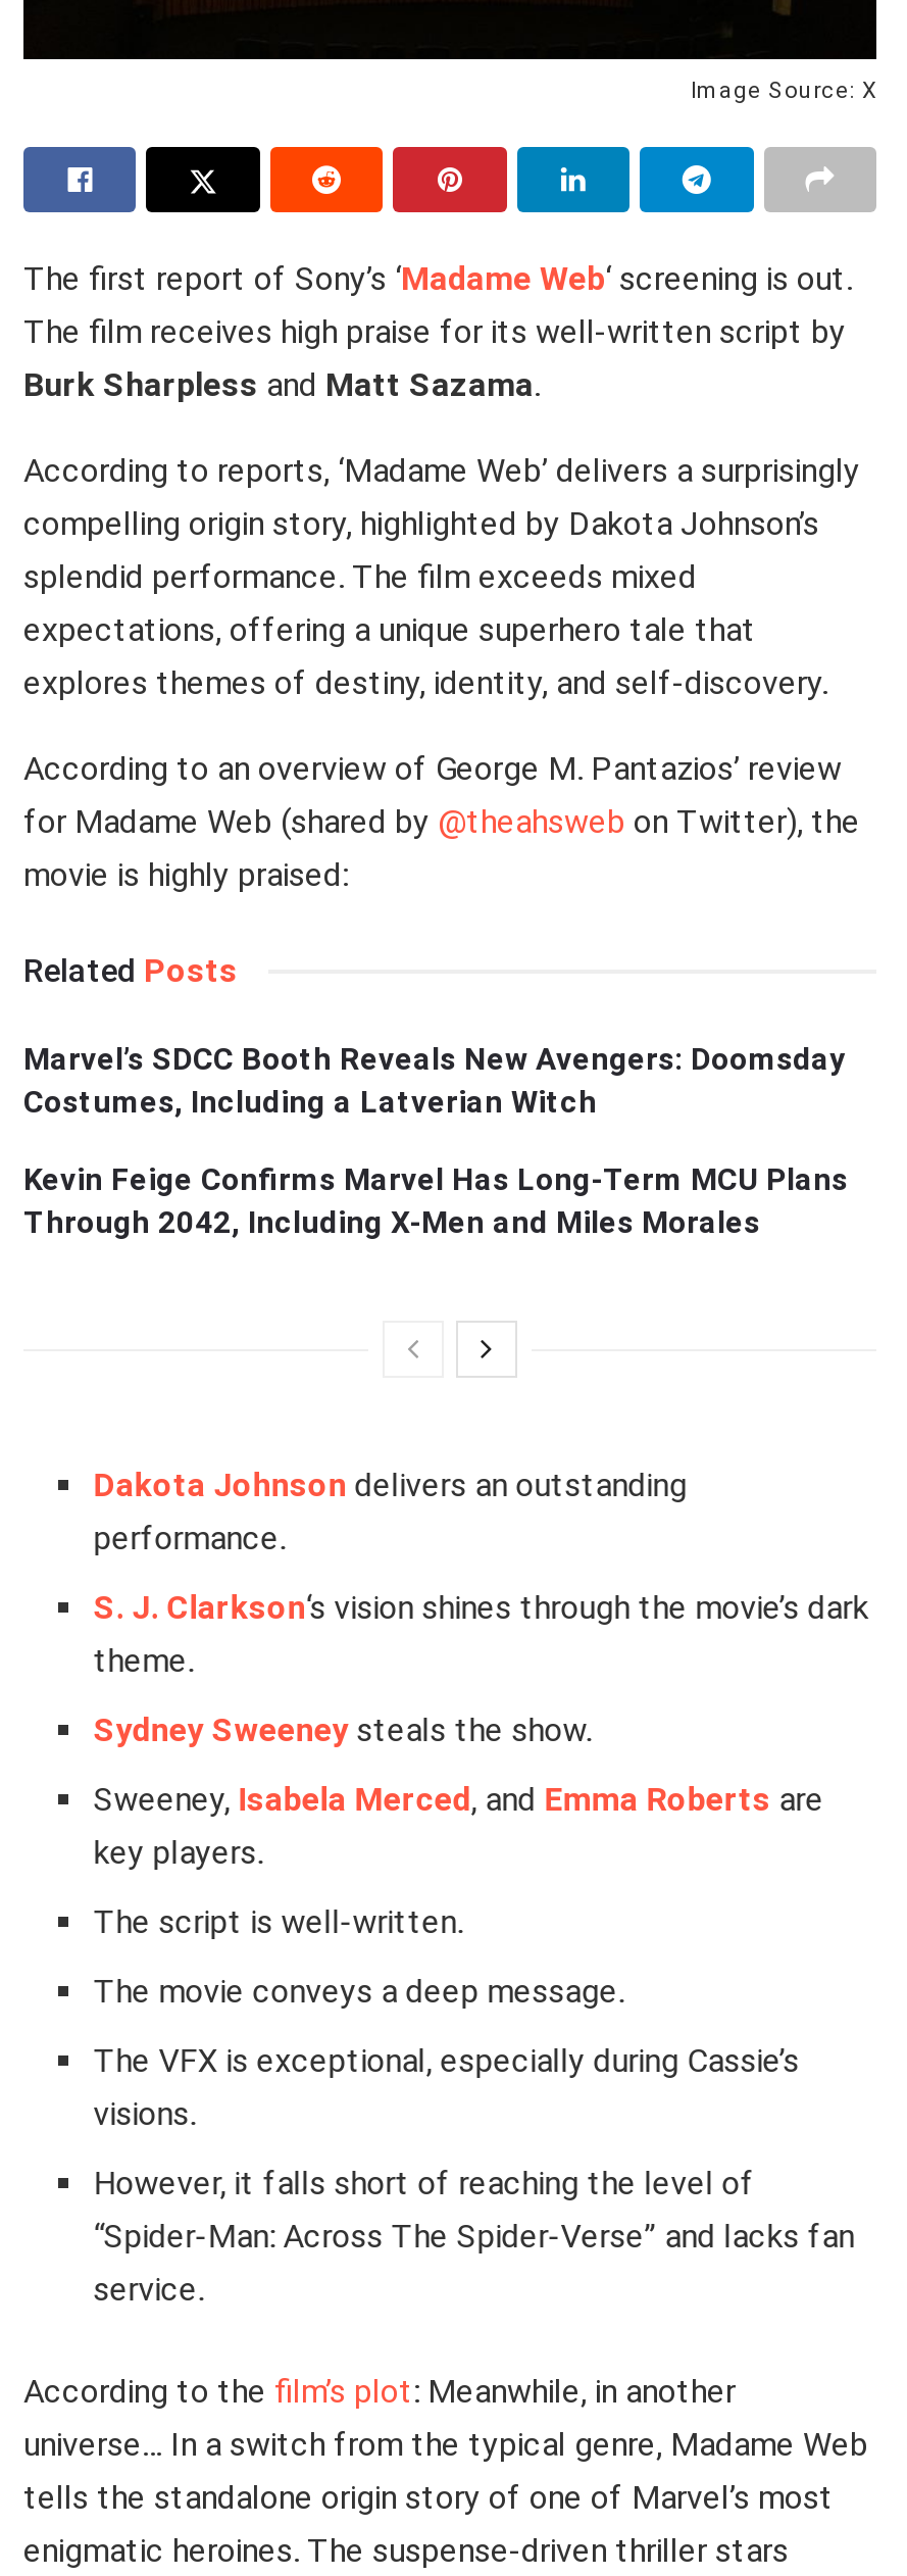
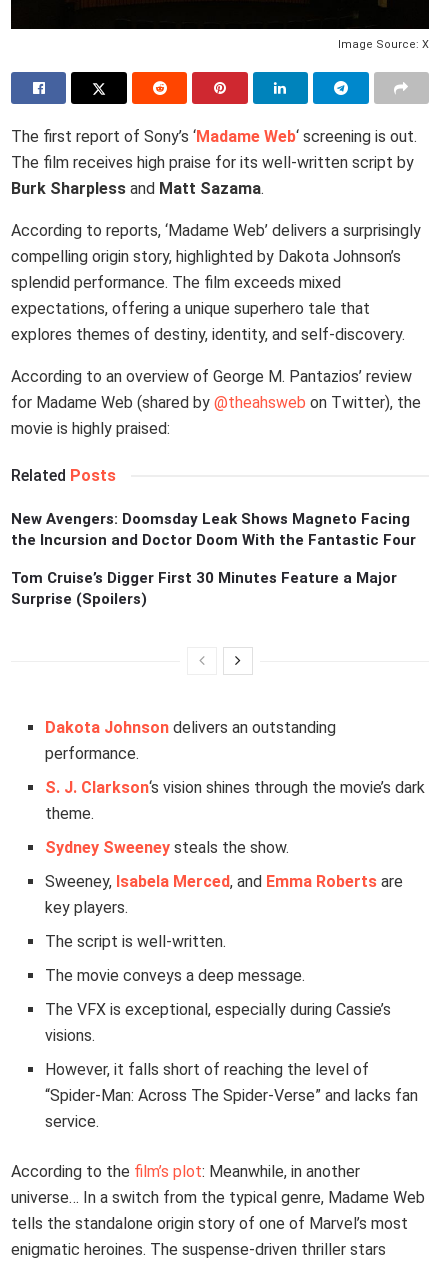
[23,1041,846,1120] Marvel’s SDCC Booth Reveals New Avengers: Doomsday | Costumes, Including a Latverian Witch -> [11,510,416,549] New Avengers: Doomsday Leak Shows Magneto Facing | the Incursion and Doctor Doom With the Fantastic Four
[23,1161,848,1241] Kevin Feige Confirms Marvel Has Long-Term MCU Plans | Through 2042, Including X-Men and Miles Morales -> [11,569,397,608] Tom Cruise’s Digger First 30 Minutes Feature a Major | Surprise (Spoilers)

